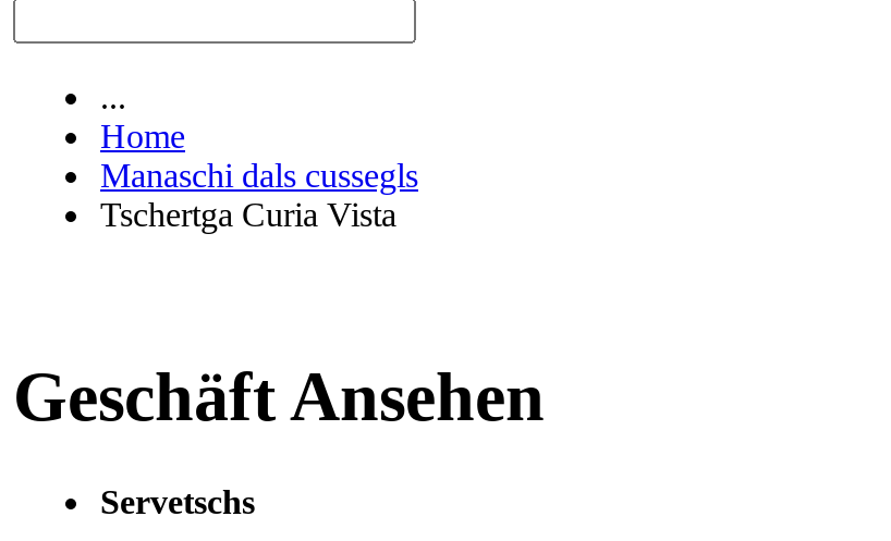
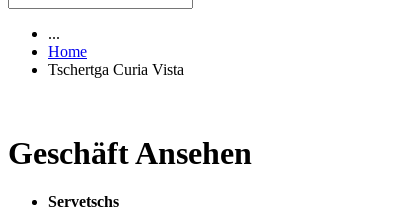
[100,158,418,195] Manaschi dals cussegls -> none

